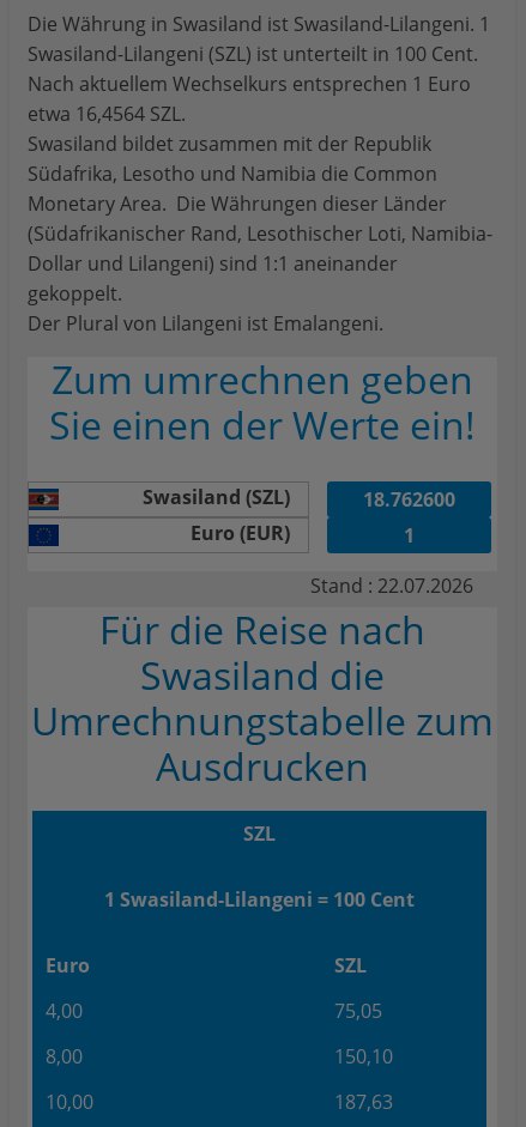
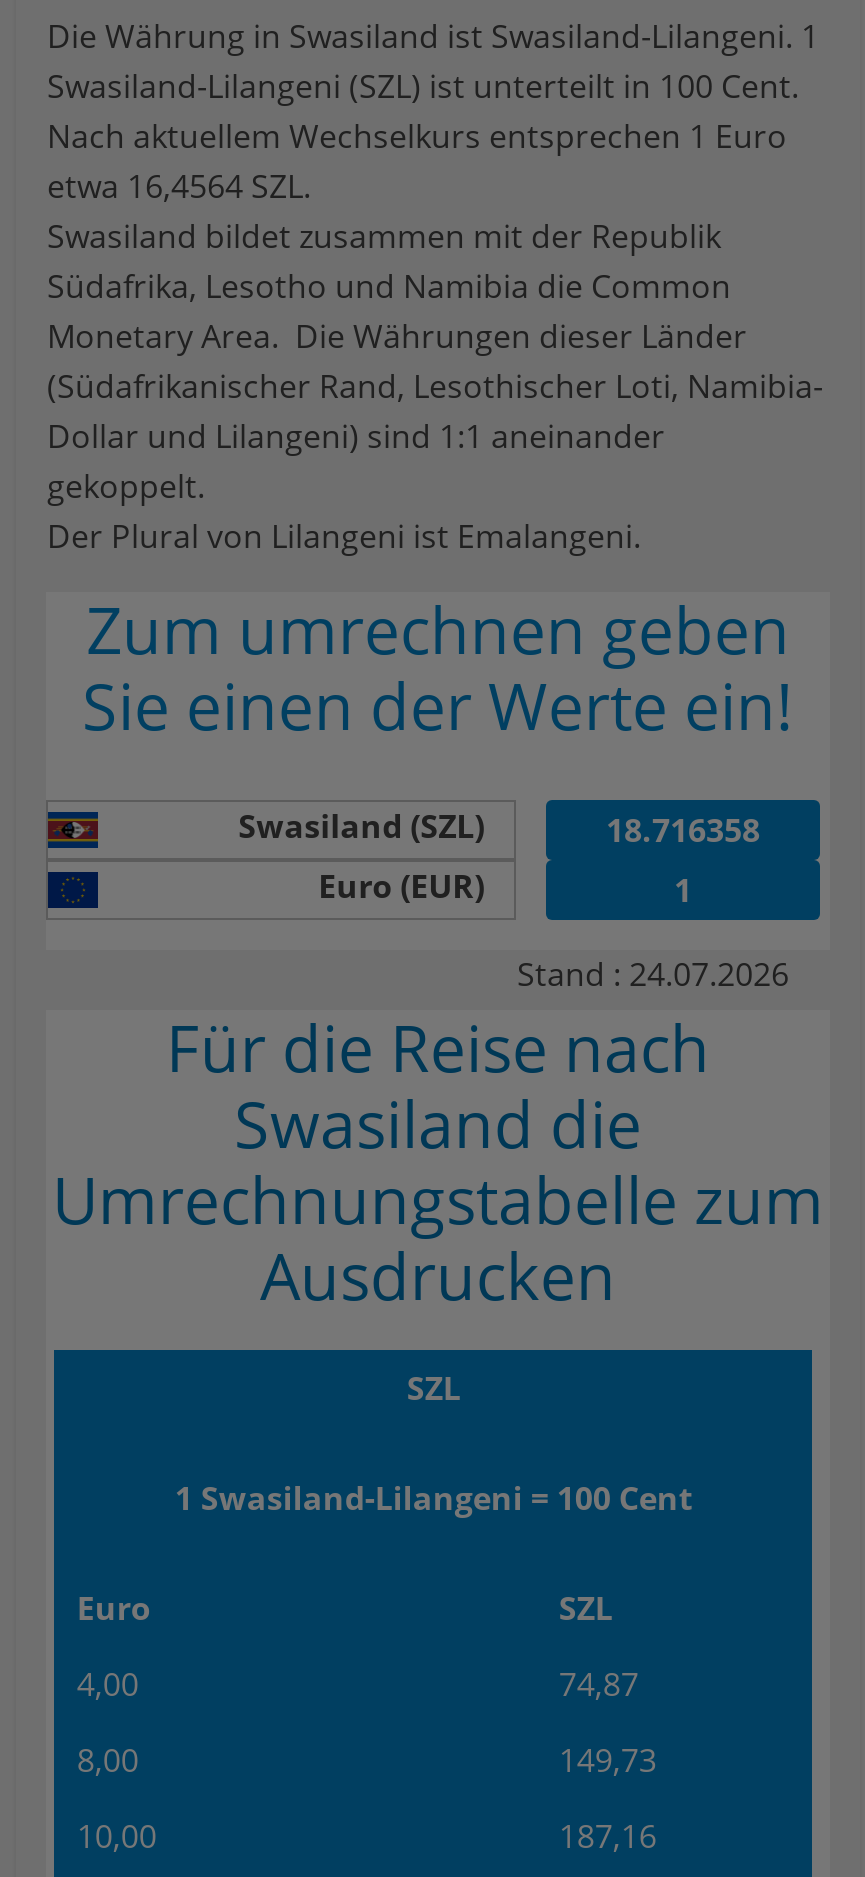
[310,572,473,599] Stand : 22.07.2026 -> [517,952,789,996] Stand : 24.07.2026
[335,998,383,1024] 75,05 -> [559,1662,639,1706] 74,87
[335,1043,393,1070] 150,10 -> [559,1738,657,1782] 149,73
[335,1089,393,1115] 187,63 -> [559,1814,657,1858] 187,16

